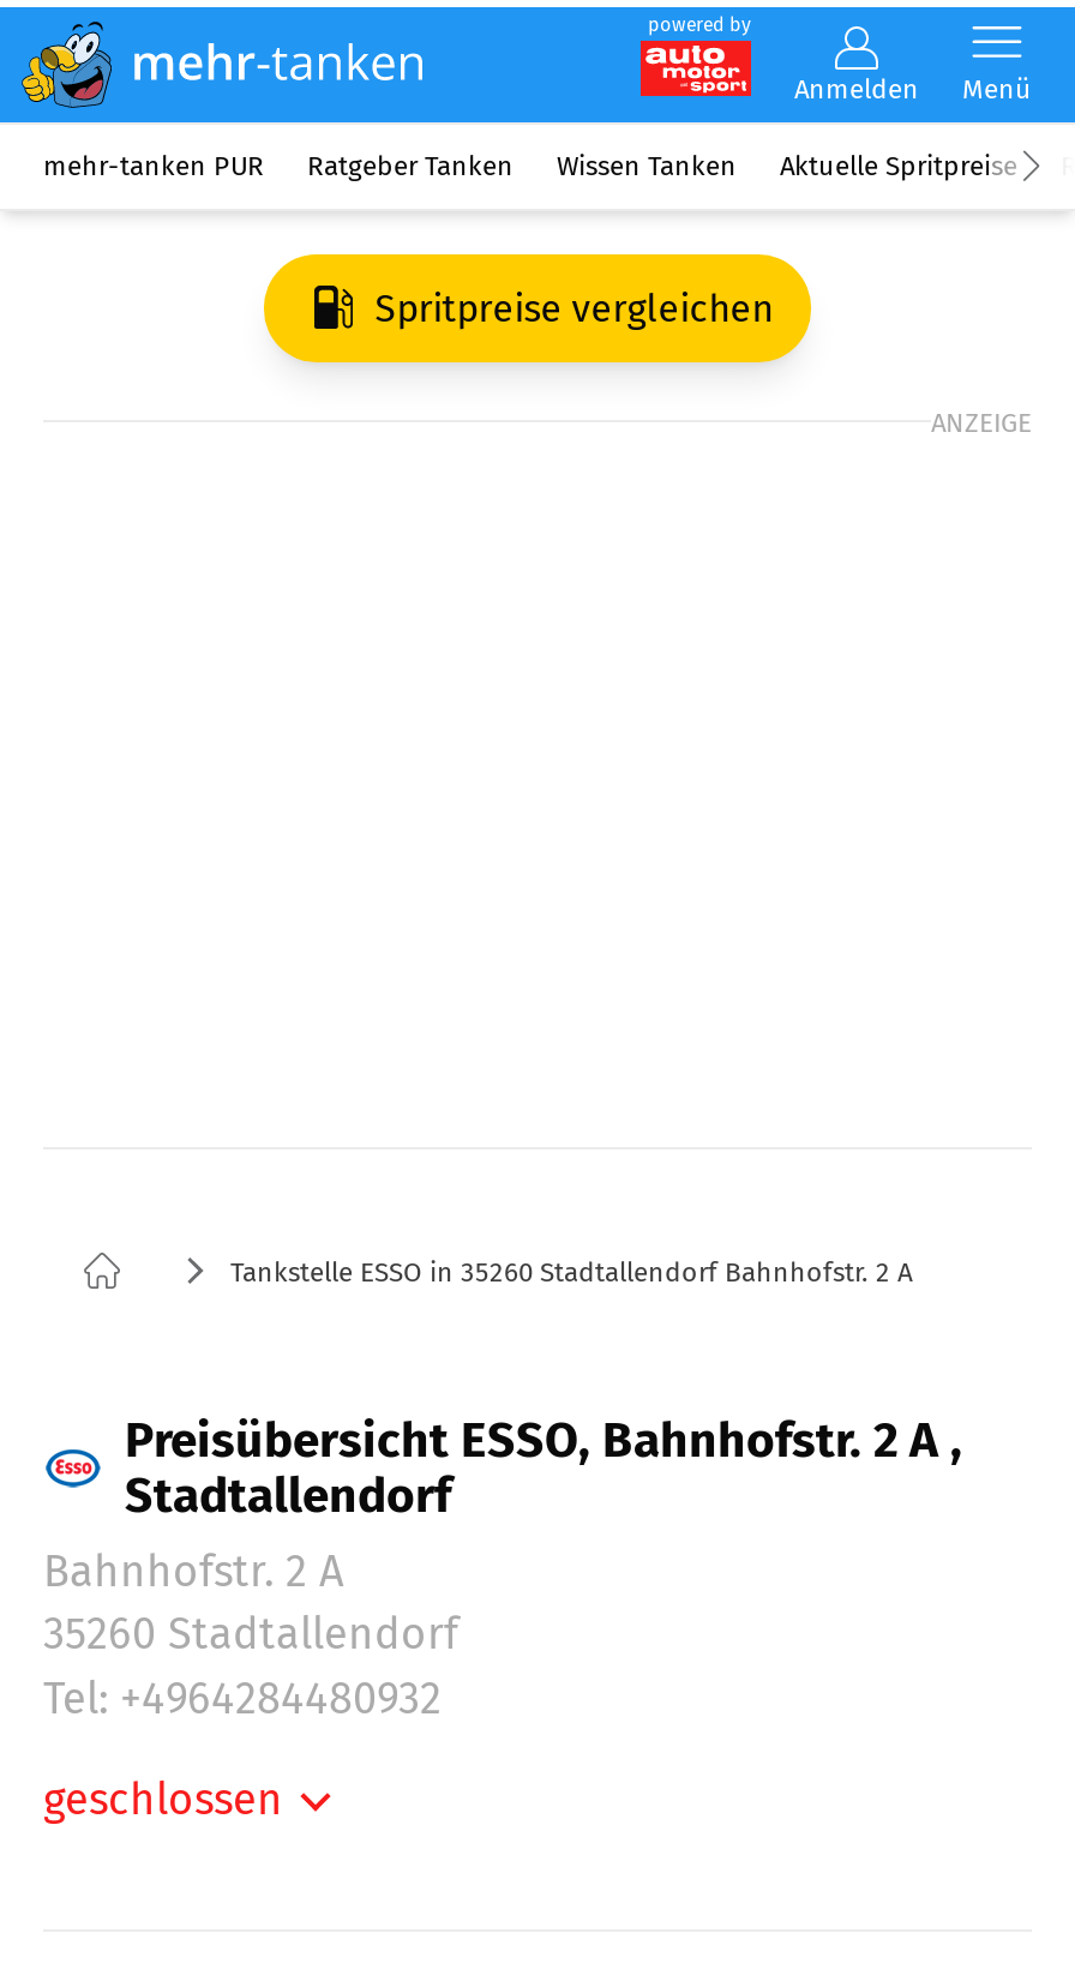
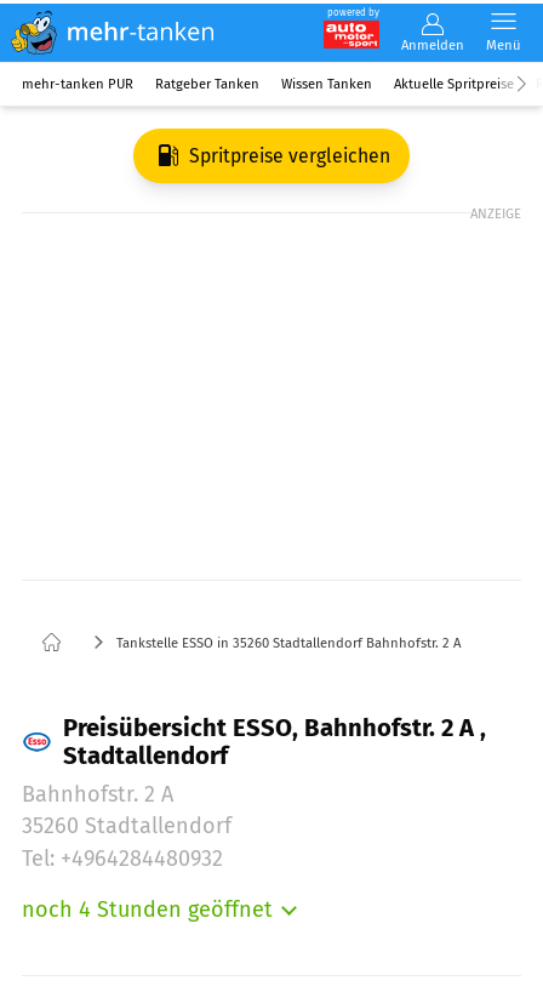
[43,1773,283,1826] geschlossen -> [22,896,273,923] noch 4 Stunden geöffnet

